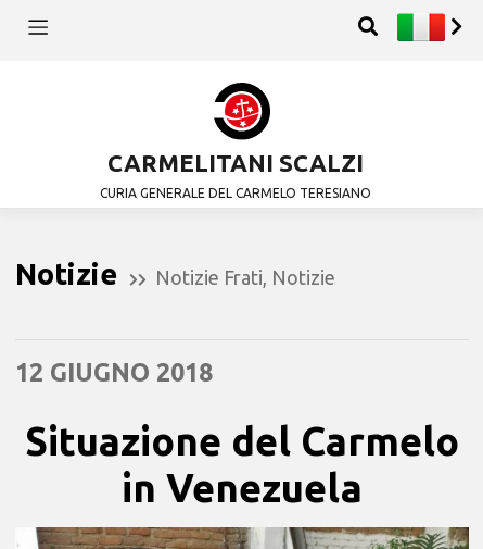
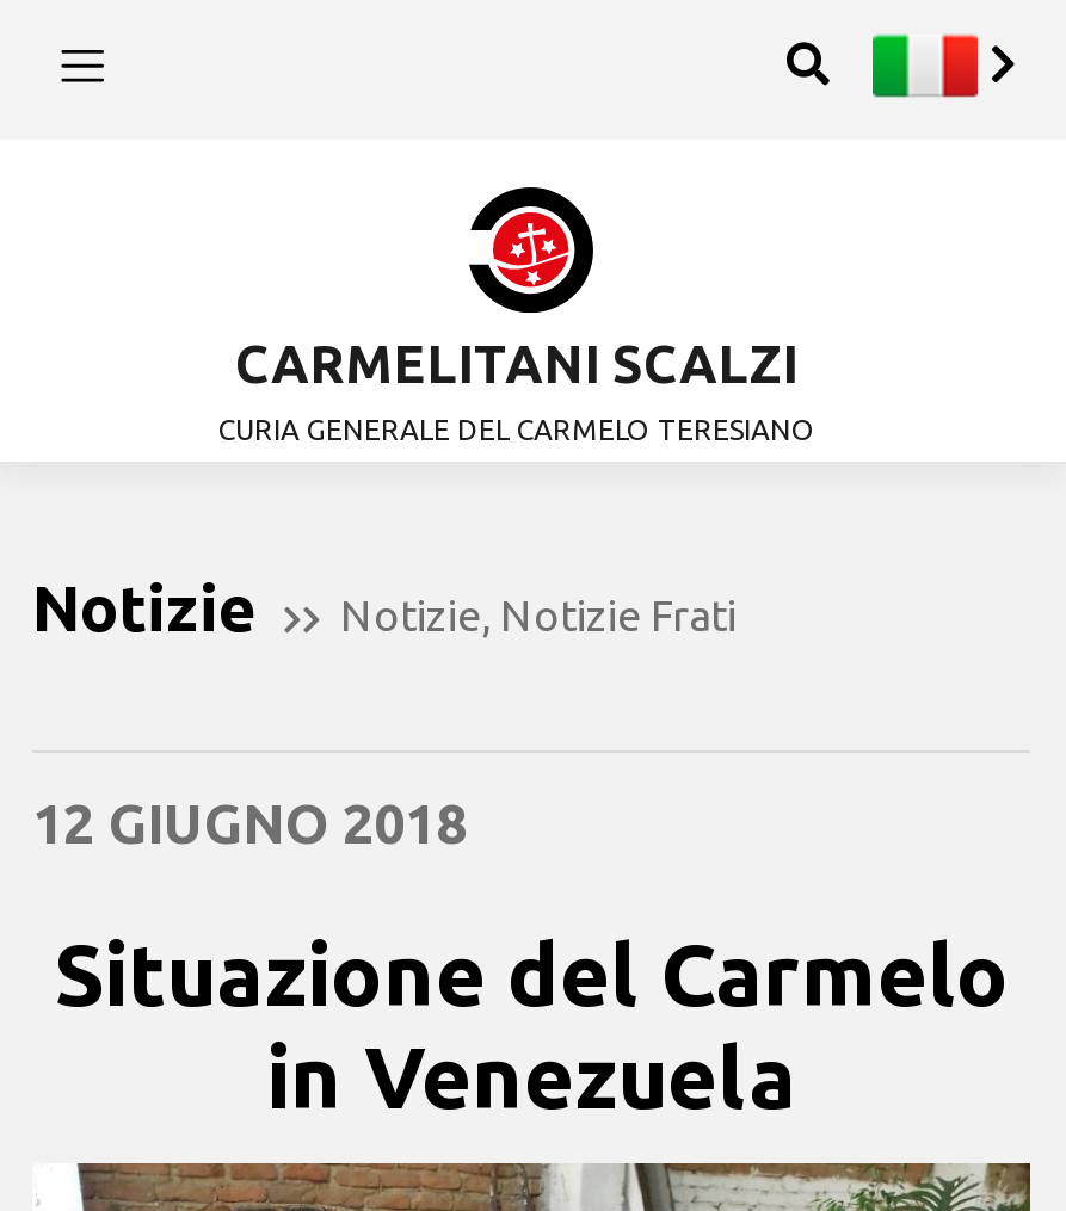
[155,266,335,288] Notizie Frati, Notizie -> [340,590,737,638] Notizie, Notizie Frati

